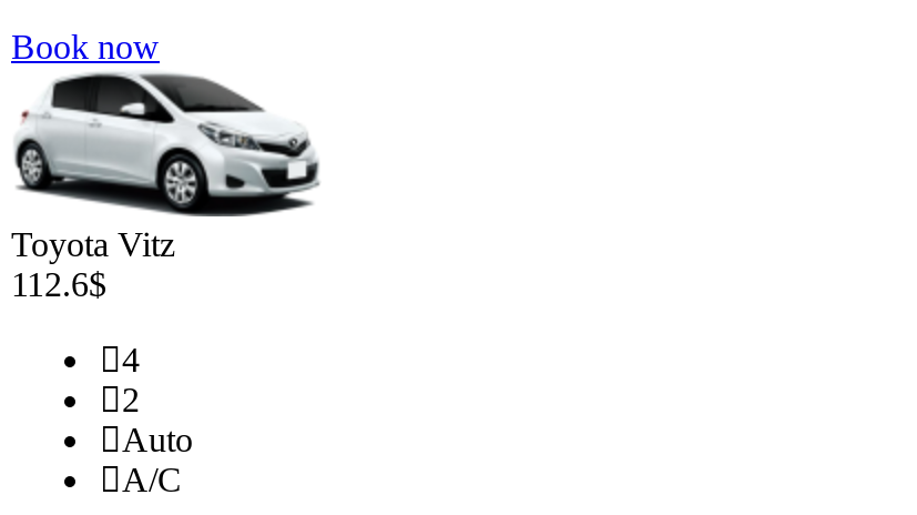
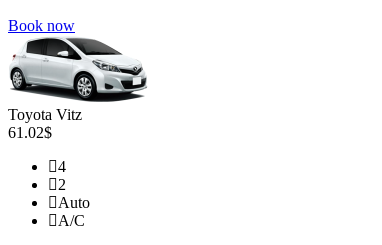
[11,264,106,302] 112.6$ -> [8,124,52,141] 61.02$

